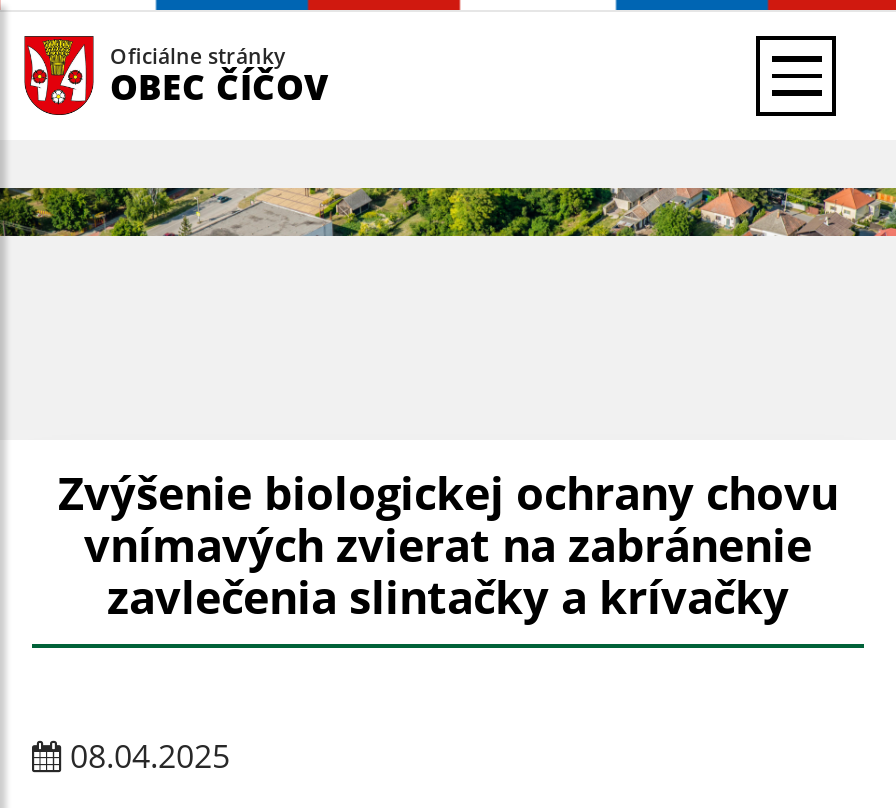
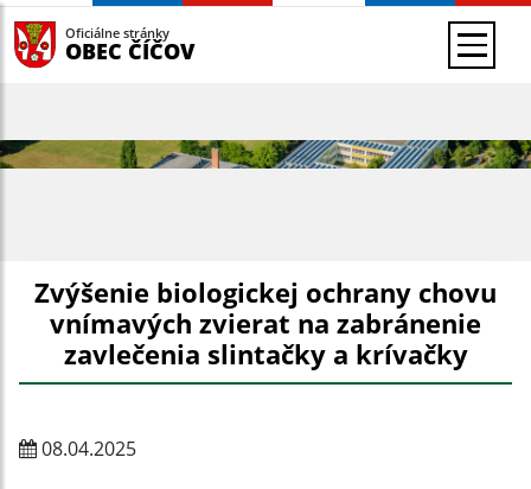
[6,186,890,284] [image] -> [4,112,527,170] [image]

